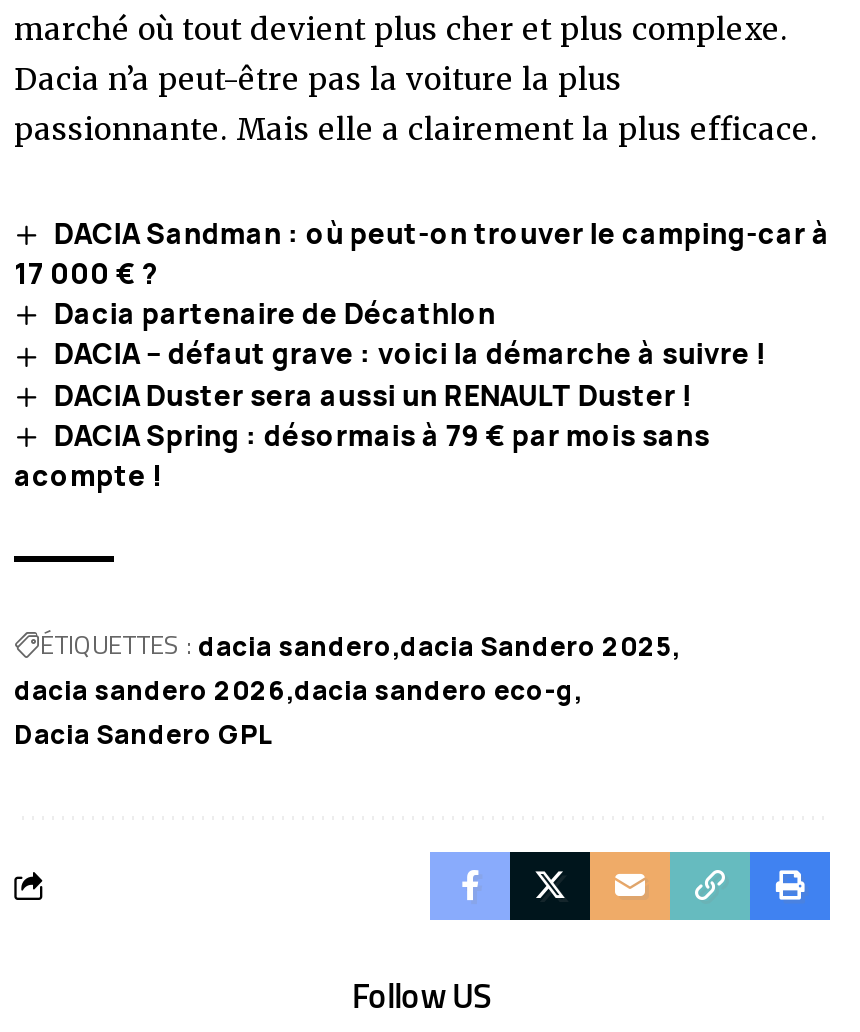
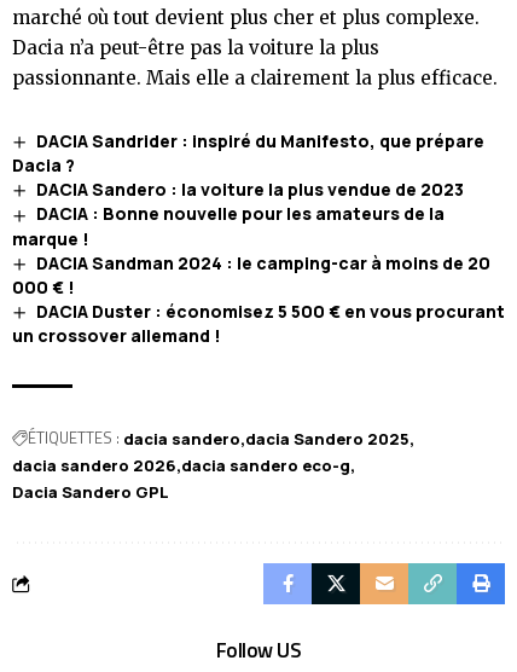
[14,214,830,494] DACIA Sandman : où peut-on trouver le camping-car à | 17 000 € ? | Dacia partenaire de Décathlon | DACIA – défaut grave : voici la démarche à suivre ! | DACIA Duster sera aussi un RENAULT Duster ! | DACIA Spring : désormais à 79 € par mois sans | acompte ! -> [12,129,505,347] DACIA Sandrider : inspiré du Manifesto, que prépare | Dacia ? | DACIA Sandero : la voiture la plus vendue de 2023 | DACIA : Bonne nouvelle pour les amateurs de la | marque ! | DACIA Sandman 2024 : le camping-car à moins de 20 | 000 € ! | DACIA Duster : économisez 5 500 € en vous procurant | un crossover allemand !

